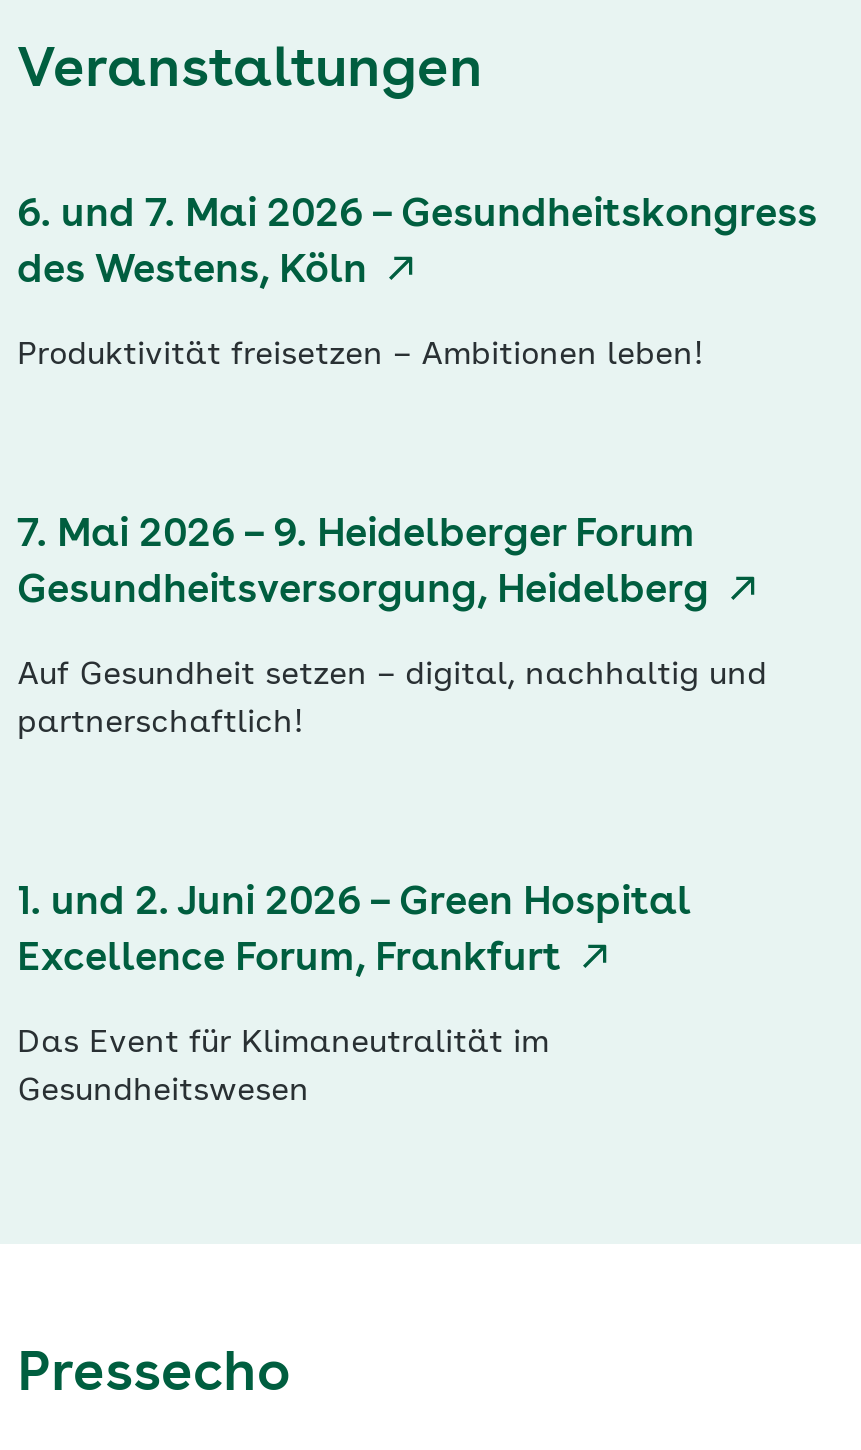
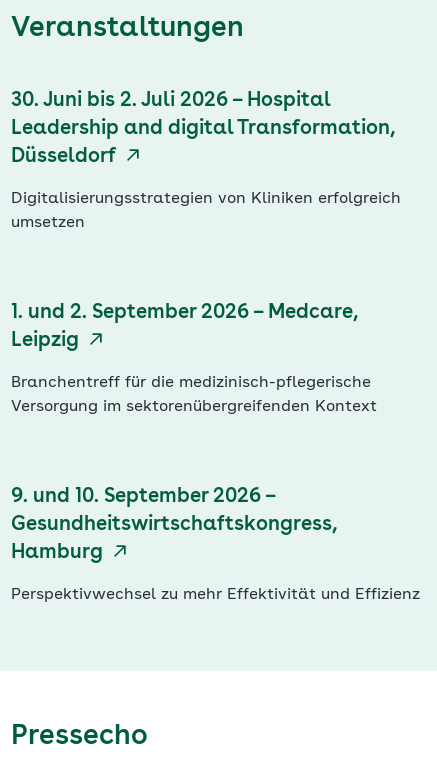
[17,196,817,292] 6. und 7. Mai 2026 – Gesundheitskongress | des Westens, Köln -> [11,91,395,167] 30. Juni bis 2. Juli 2026 – Hospital | Leadership and digital Transformation, | Düsseldorf
[17,340,705,372] Produktivität freisetzen – Ambitionen leben! -> [11,191,401,207] Digitalisierungsstrategien von Kliniken erfolgreich
[17,516,719,612] 7. Mai 2026 – 9. Heidelberger Forum | Gesundheitsversorgung, Heidelberg -> [11,215,85,231] umsetzen
[17,660,767,692] Auf Gesundheit setzen – digital, nachhaltig und -> [11,303,358,351] 1. und 2. September 2026 – Medcare, | Leipzig
[17,708,305,740] partnerschaftlich! -> [11,375,371,391] Branchentreff für die medizinisch-pflegerische
[17,884,689,980] 1. und 2. Juni 2026 – Green Hospital | Excellence Forum, Frankfurt -> [11,399,377,415] Versorgung im sektorenübergreifenden Kontext
[17,1028,549,1060] Das Event für Klimaneutralität im -> [11,487,337,563] 9. und 10. September 2026 – | Gesundheitswirtschaftskongress, | Hamburg
[17,1076,309,1108] Gesundheitswesen -> [11,587,420,603] Perspektivwechsel zu mehr Effektivität und Effizienz

